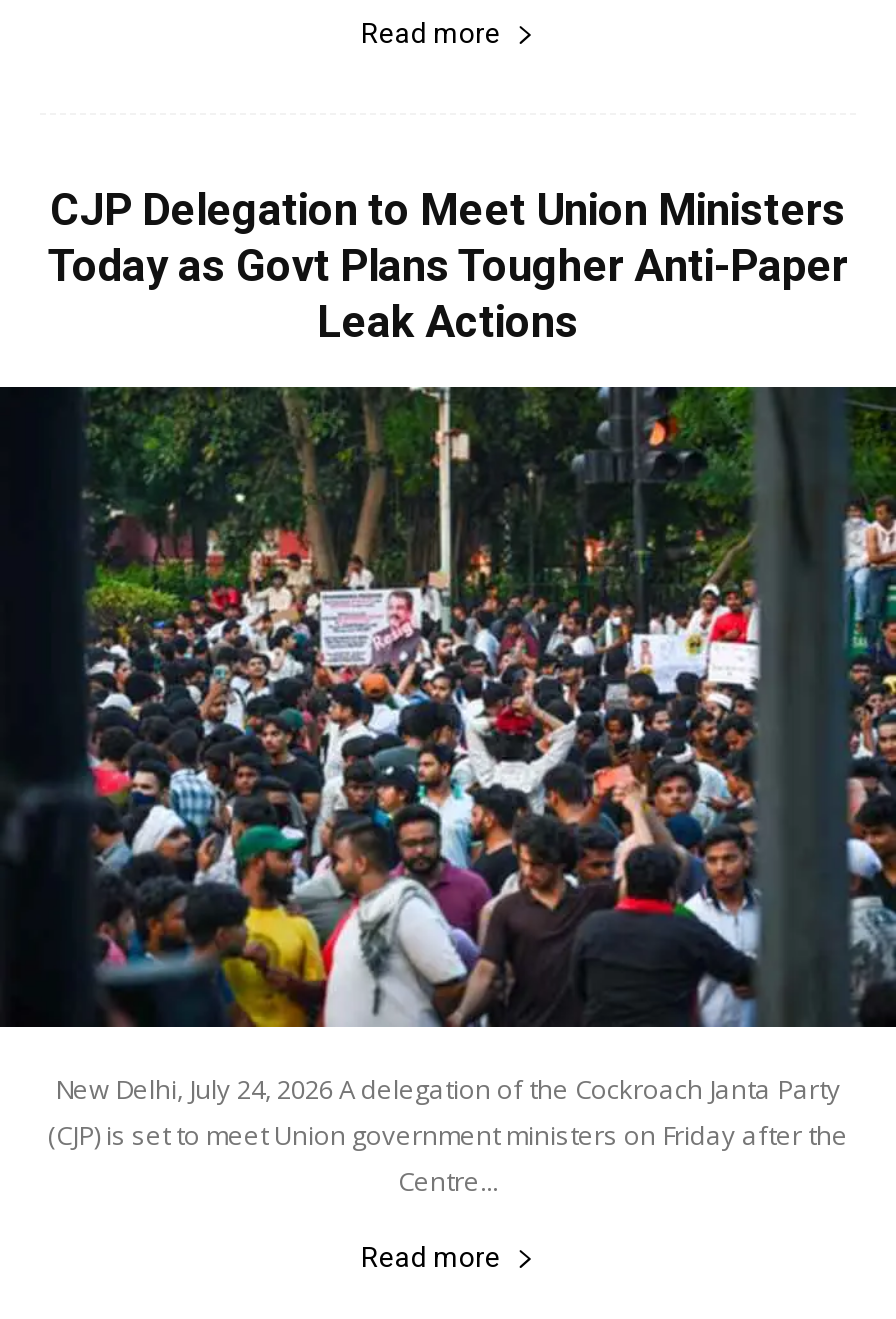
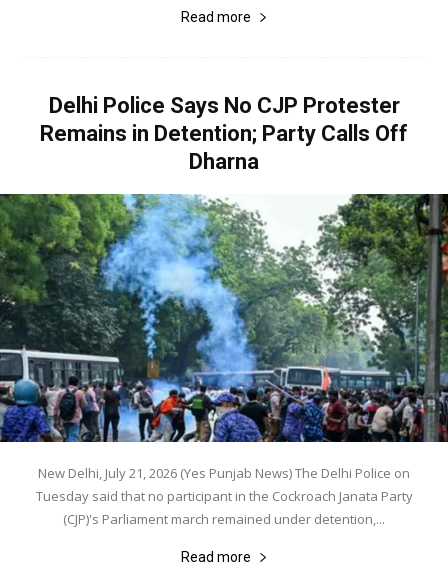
[48,186,848,348] CJP Delegation to Meet Union Ministers | Today as Govt Plans Tougher Anti-Paper | Leak Actions -> [40,93,408,174] Delhi Police Says No CJP Protester | Remains in Detention; Party Calls Off | Dharna
[6,386,890,1200] [image] | New Delhi, July 24, 2026 A delegation of the Cockroach Janta Party | (CJP) is set to meet Union government ministers on Friday after the | Centre... -> [3,193,445,528] [image] | New Delhi, July 21, 2026 (Yes Punjab News) The Delhi Police on | Tuesday said that no participant in the Cockroach Janata Party | (CJP)'s Parliament march remained under detention,...

